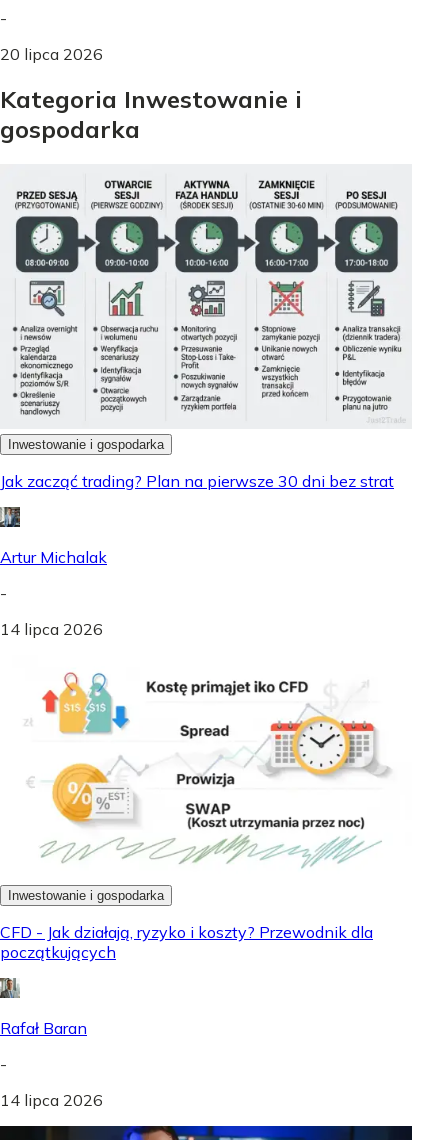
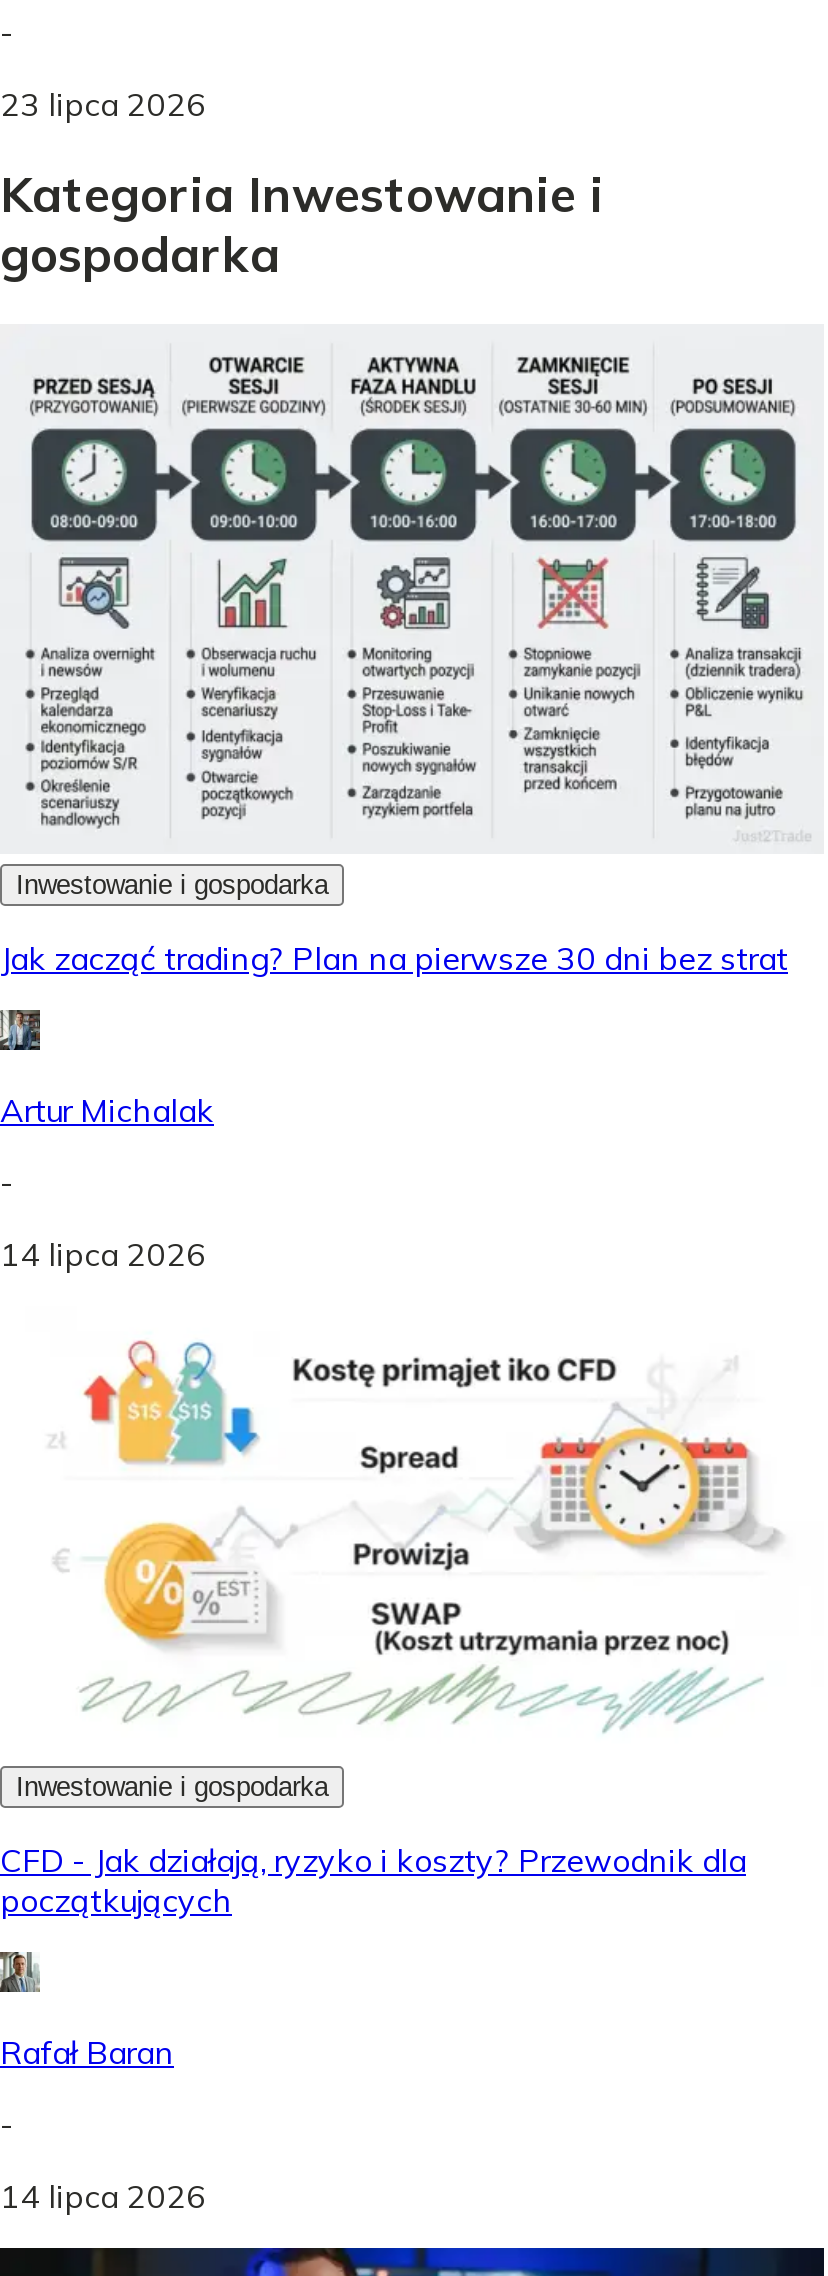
[0,44,103,64] 20 lipca 2026 -> [0,84,206,124] 23 lipca 2026

